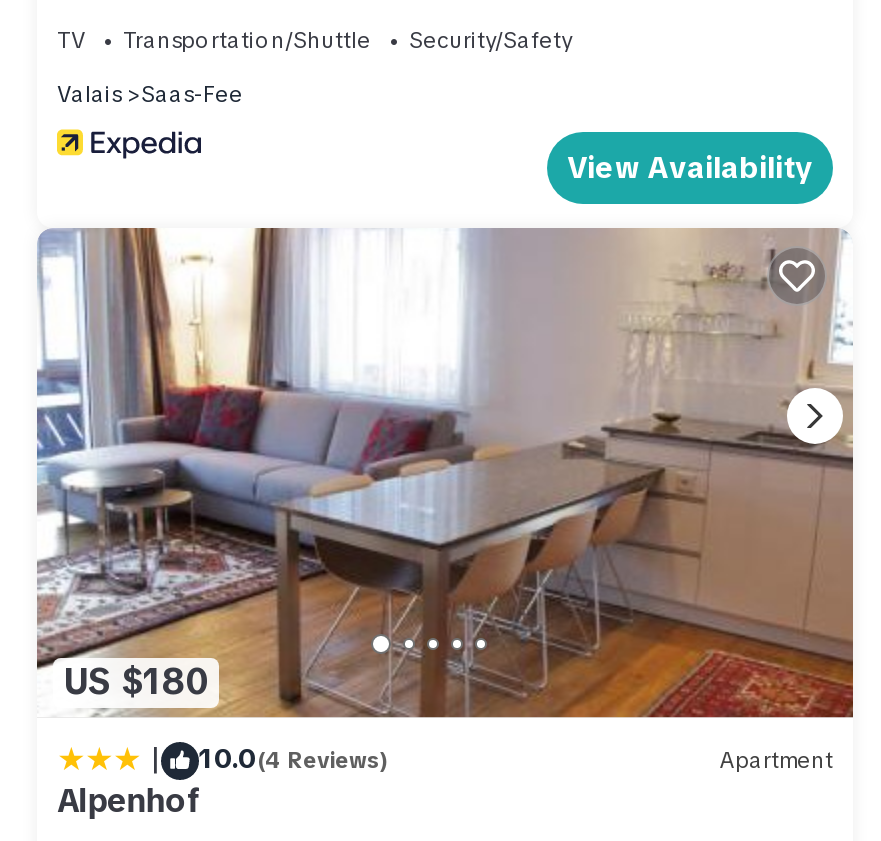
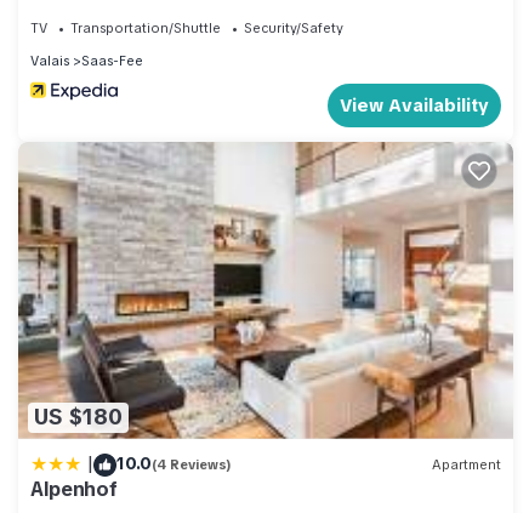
[35,226,855,720] [image] -> [17,142,514,439] [image]

